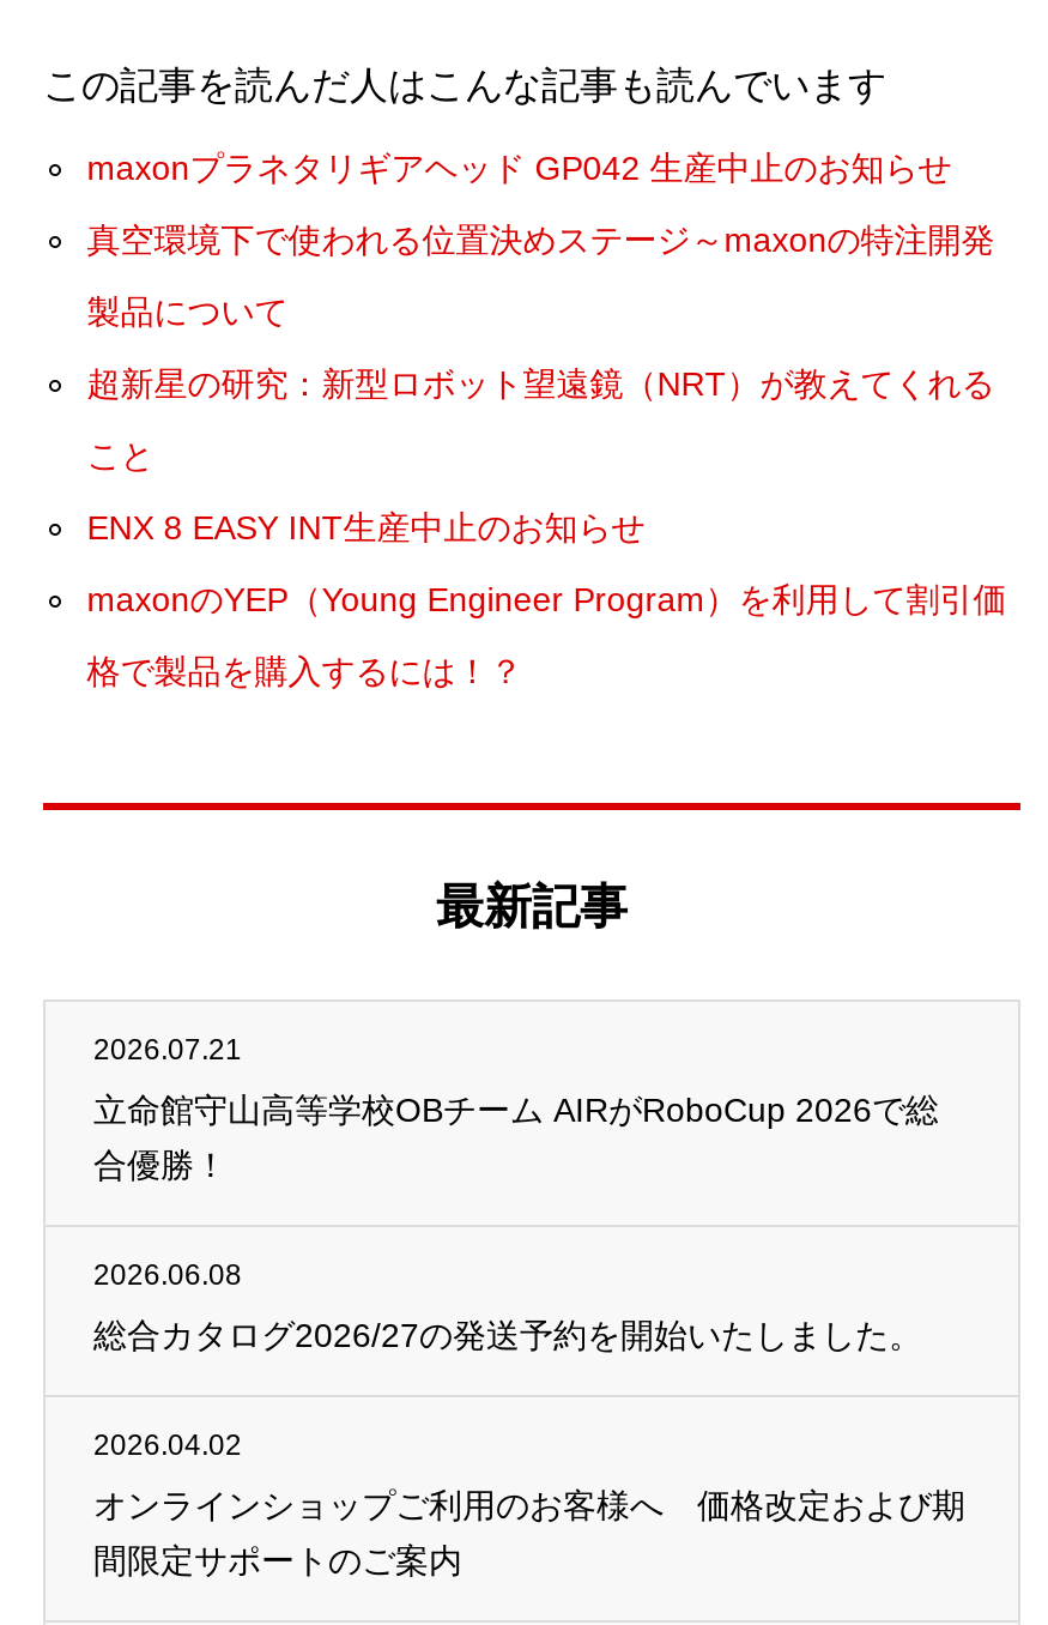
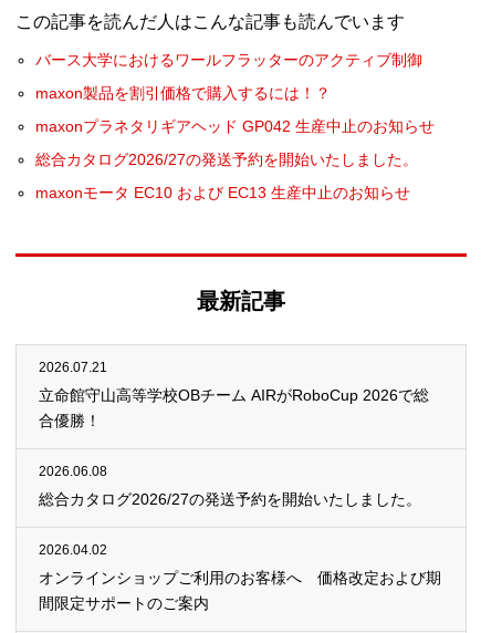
none -> [36,51,423,102] バース大学におけるワールフラッターのアクティブ制御 | maxon製品を割引価格で購入するには！？
moved [87,149,951,187] -> [36,117,435,135]: maxonプラネタリギアヘッド GP042 生産中止のお知らせ
[87,221,1007,690] 真空環境下で使われる位置決めステージ～maxonの特注開発 | 製品について | 超新星の研究：新型ロボット望遠鏡（NRT）が教えてくれる | こと | ENX 8 EASY INT生産中止のお知らせ | maxonのYEP（Young Engineer Program）を利用して割引価 | 格で製品を購入するには！？ -> [36,151,418,201] 総合カタログ2026/27の発送予約を開始いたしました。 | maxonモータ EC10 および EC13 生産中止のお知らせ

